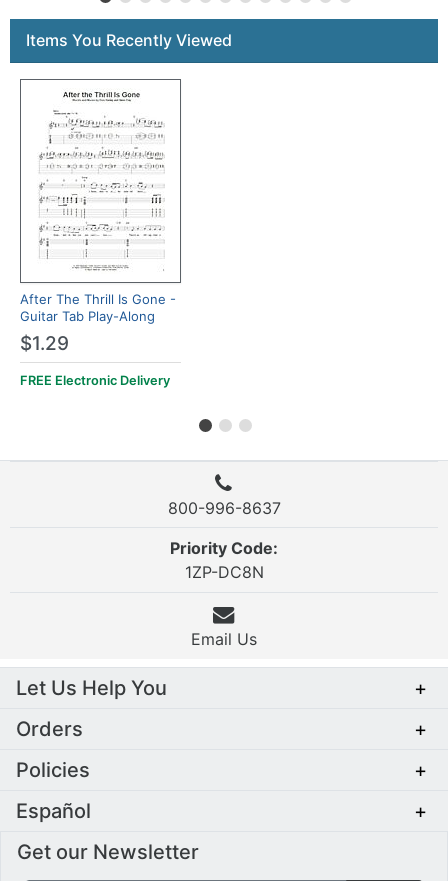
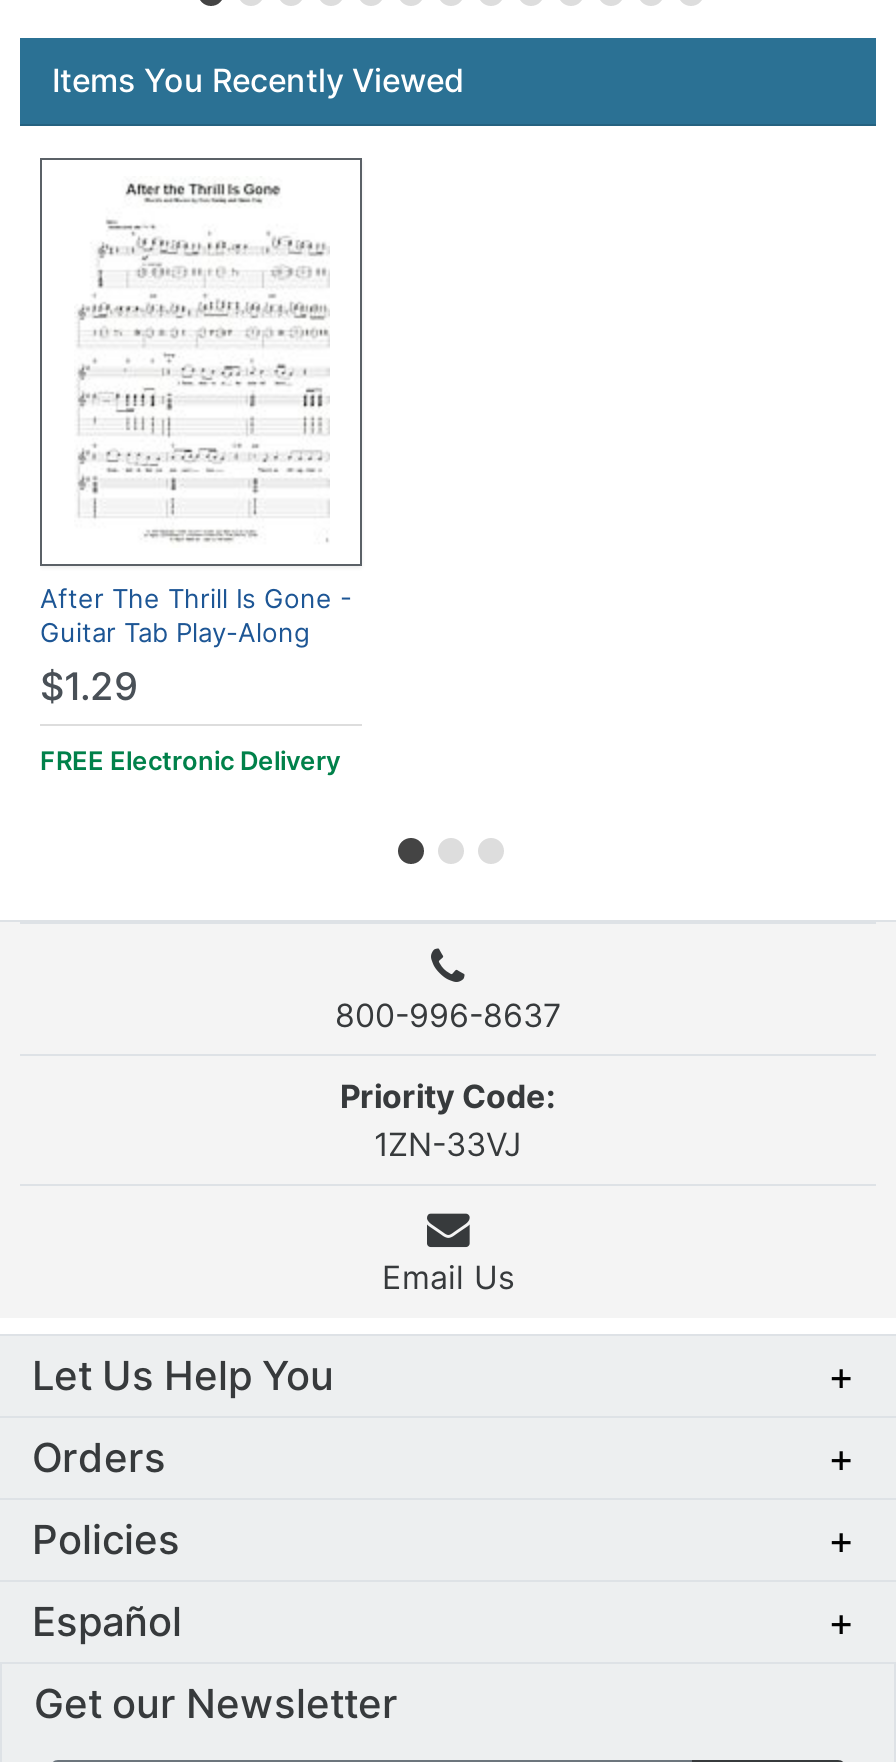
[184,562,263,582] 1ZP-DC8N -> [374,1125,522,1165] 1ZN-33VJ

